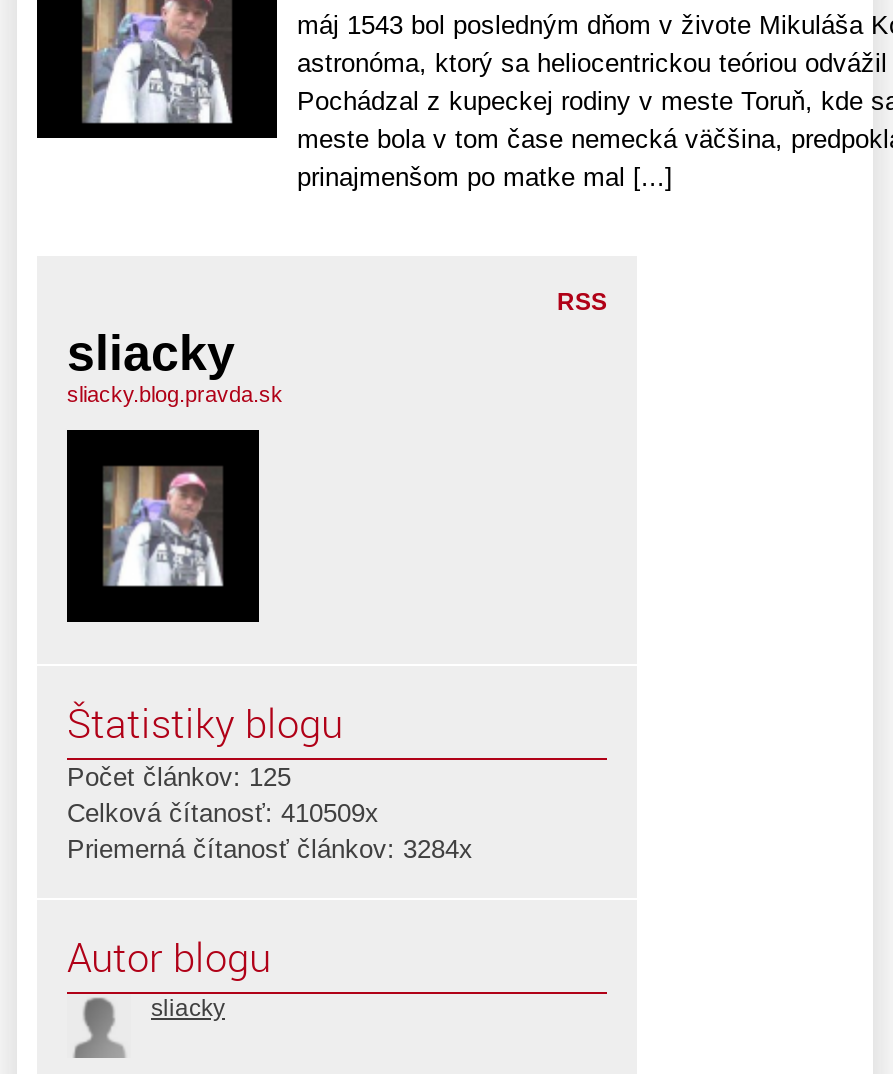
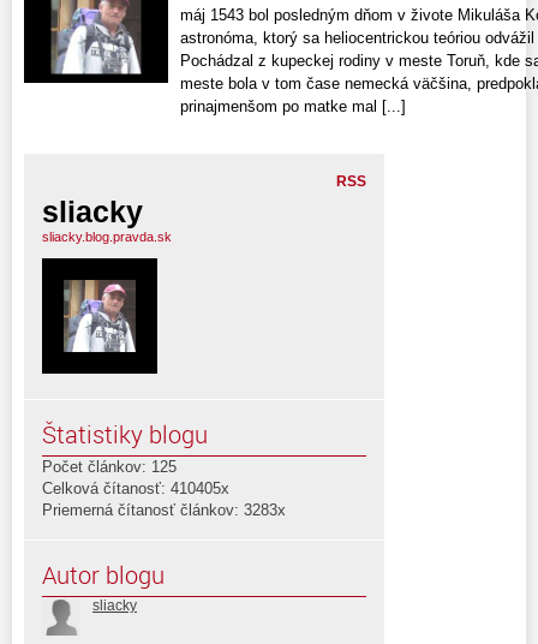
[67,798,379,828] Celková čítanosť: 410509x -> [42,480,229,498] Celková čítanosť: 410405x
[67,834,473,864] Priemerná čítanosť článkov: 3284x -> [42,501,286,519] Priemerná čítanosť článkov: 3283x

